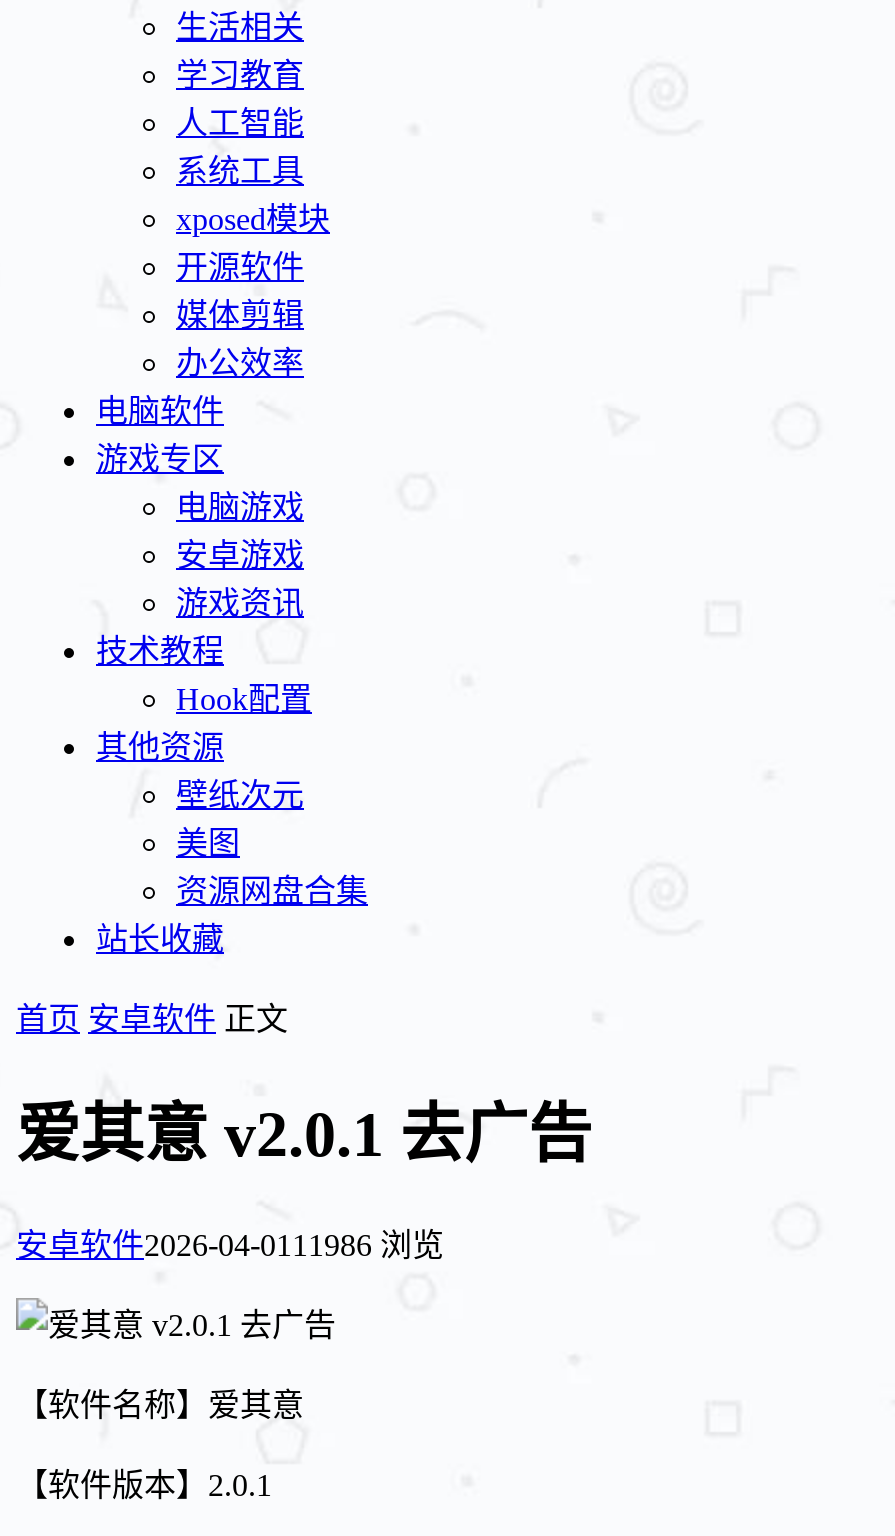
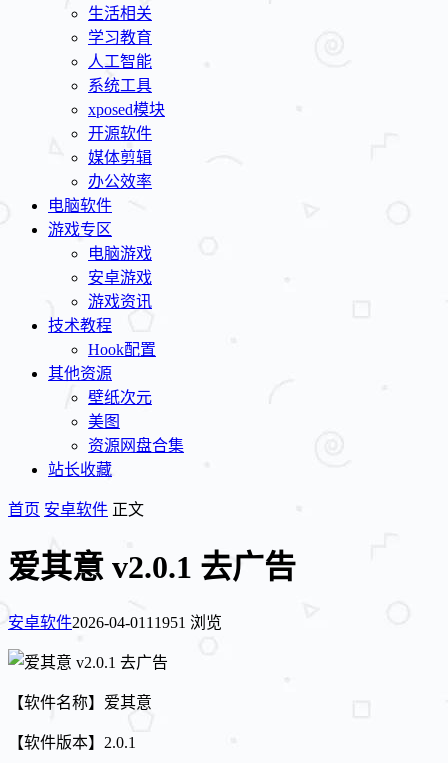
[16,1227,444,1261] 安卓软件2026-04-01 11986 浏览 -> [8,614,222,631] 安卓软件2026-04-01 11951 浏览

